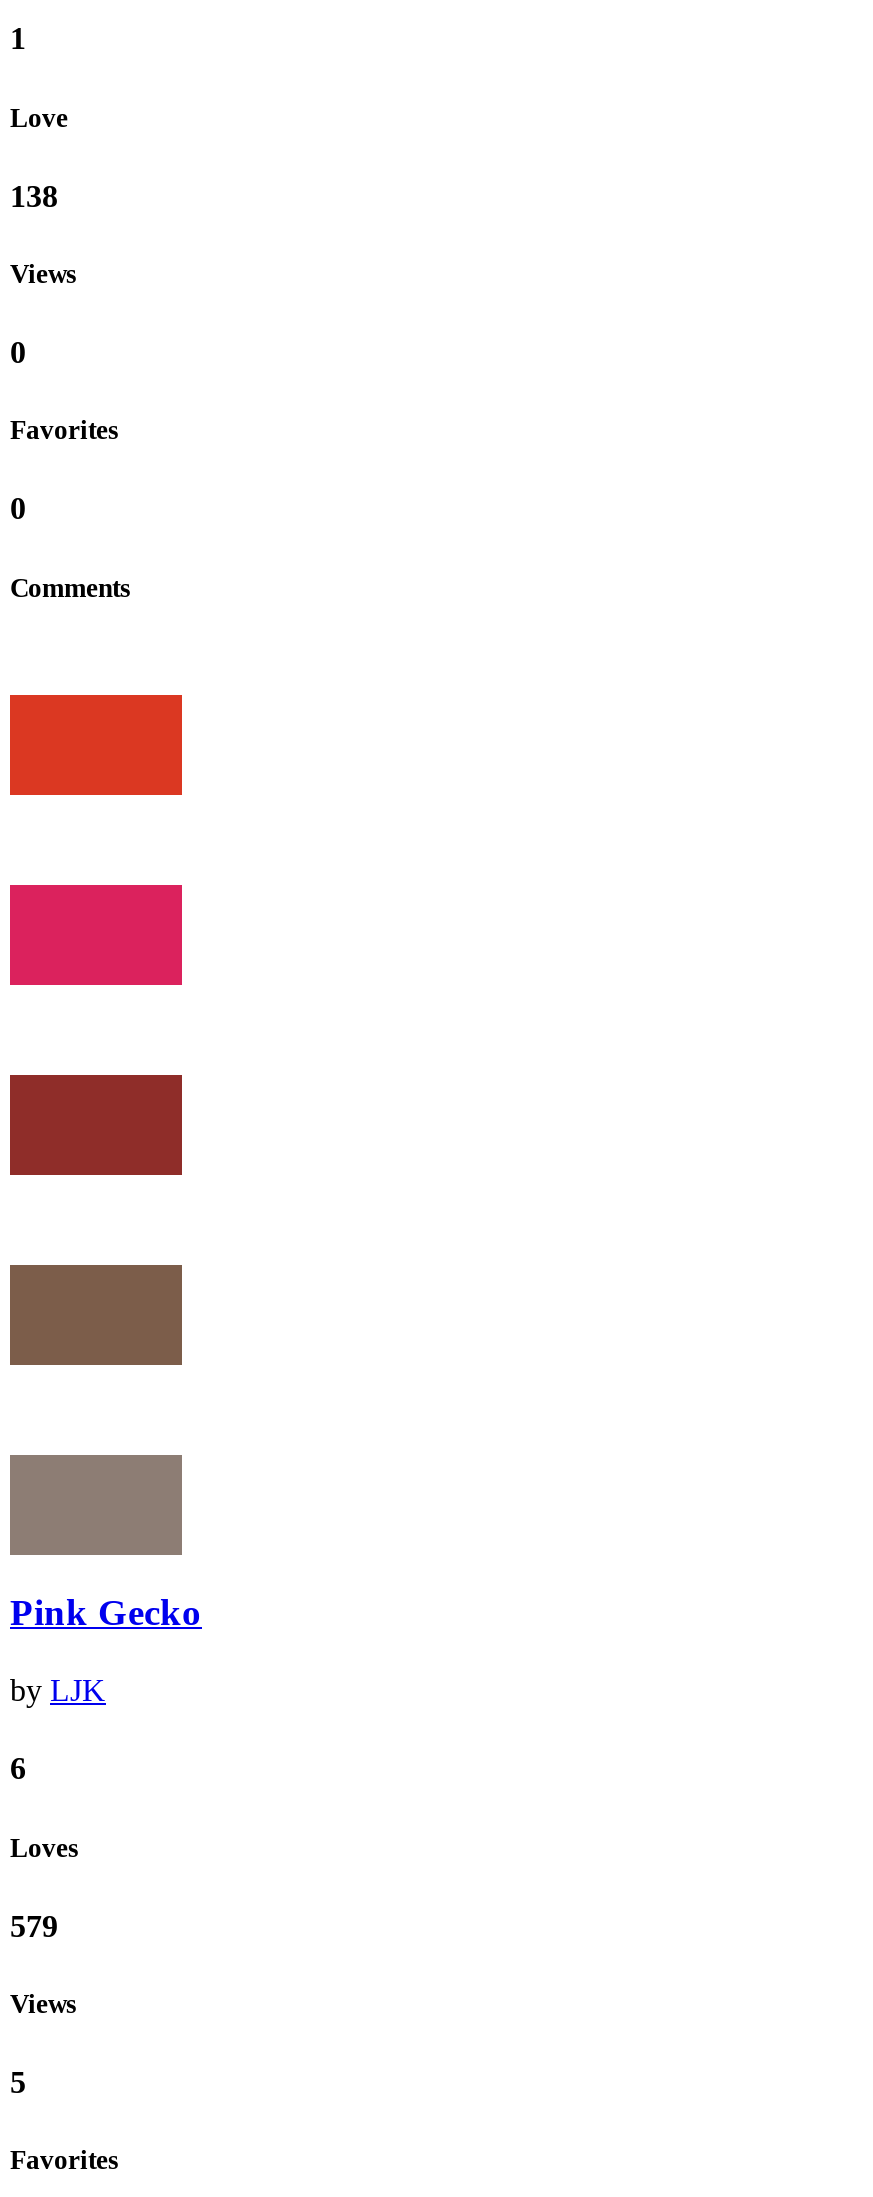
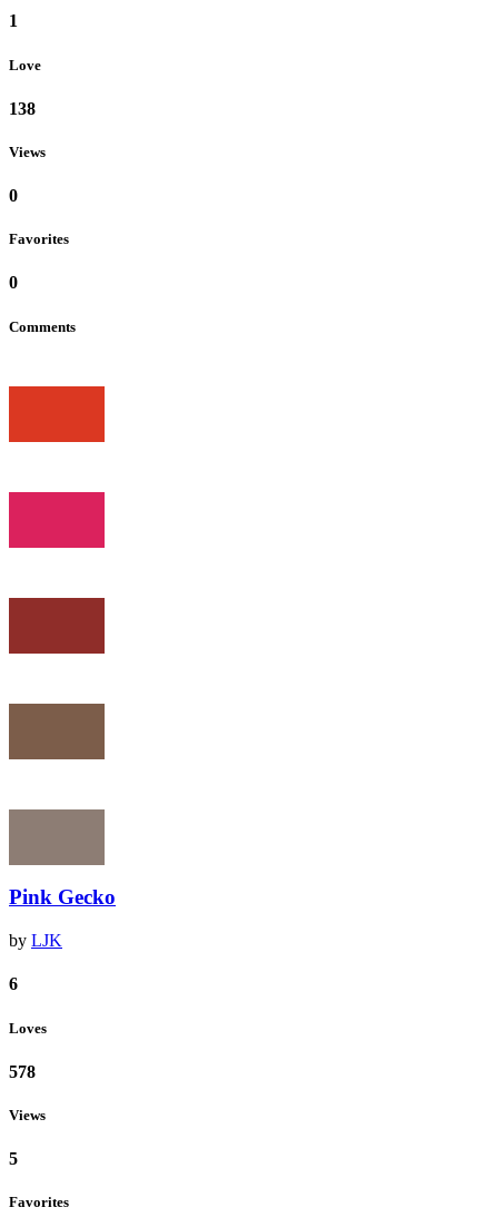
[10,1908,58,1942] 579 -> [9,1062,36,1081] 578

